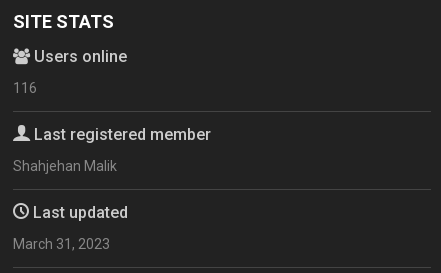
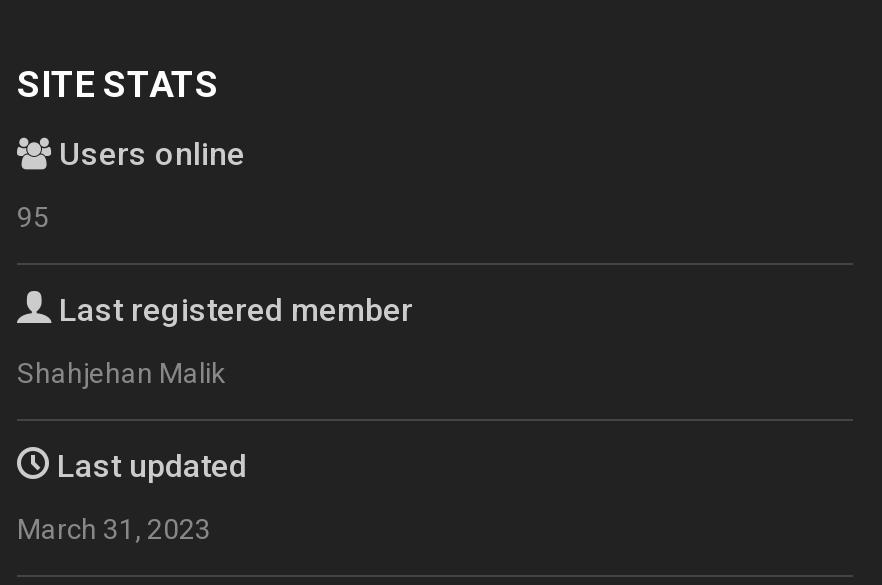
[13,80,37,96] 116 -> [17,200,49,232] 95

